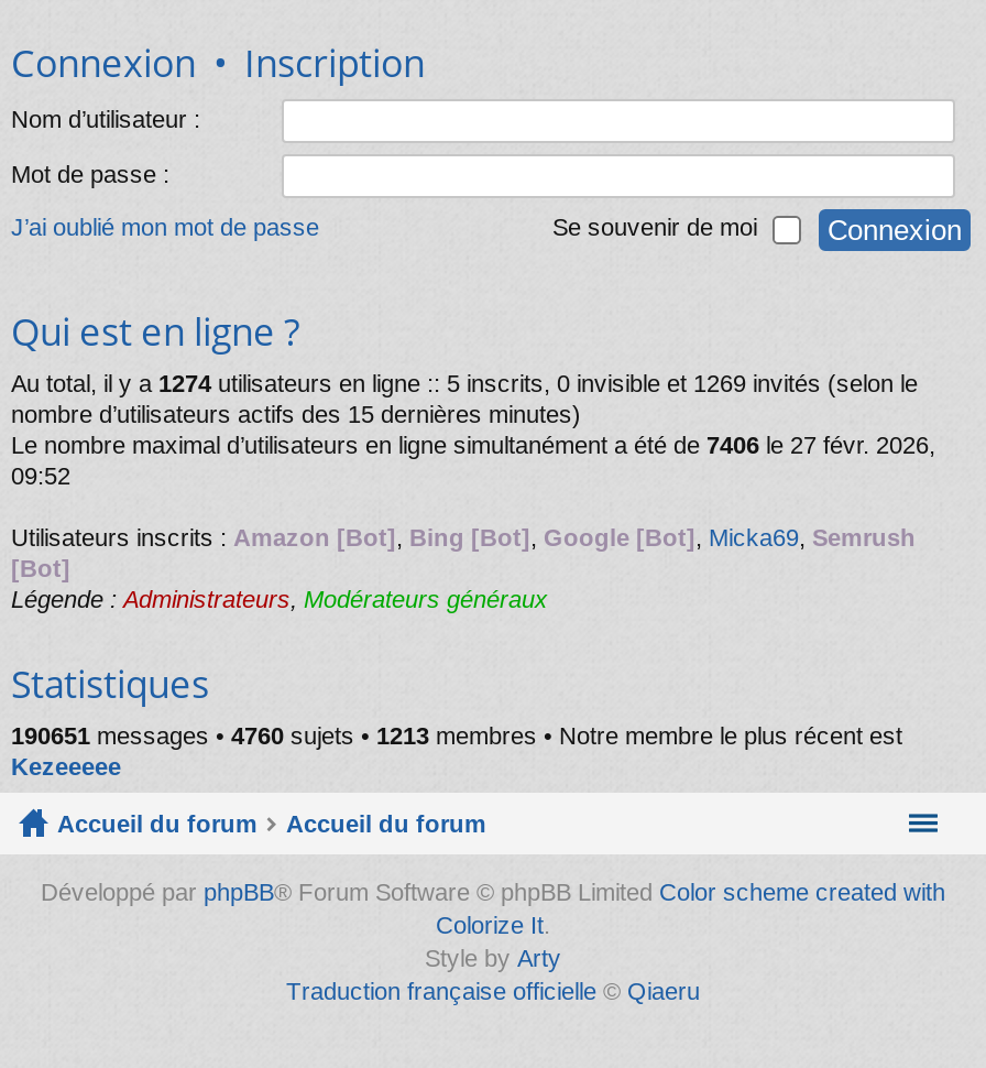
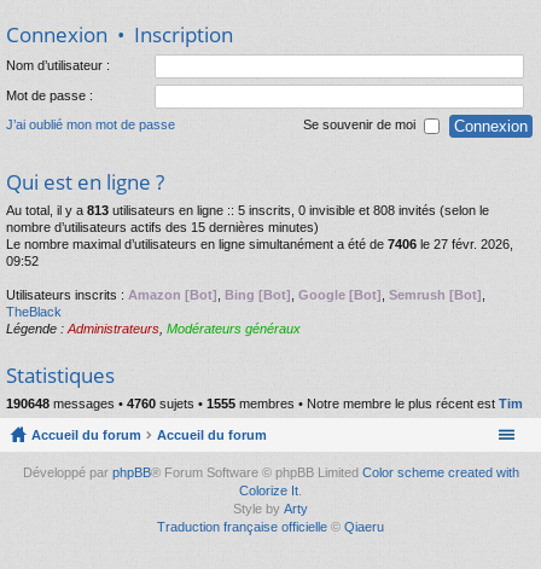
[11,370,918,396] Au total, il y a 1274 utilisateurs en ligne :: 5 inscrits, 0 invisible et 1269 invités (selon le -> [6,203,489,217] Au total, il y a 813 utilisateurs en ligne :: 5 inscrits, 0 invisible et 808 invités (selon le
[11,524,916,581] Utilisateurs inscrits : Amazon [Bot], Bing [Bot], Google [Bot], Micka69, Semrush | [Bot] -> [6,288,485,319] Utilisateurs inscrits : Amazon [Bot], Bing [Bot], Google [Bot], Semrush [Bot], | TheBlack
[11,722,902,780] 190651 messages • 4760 sujets • 1213 membres • Notre membre le plus récent est | Kezeeeee -> [6,396,523,411] 190648 messages • 4760 sujets • 1555 membres • Notre membre le plus récent est Tim

